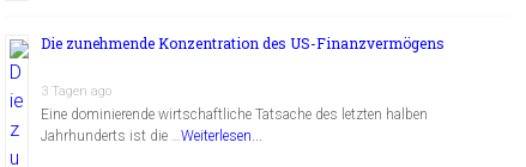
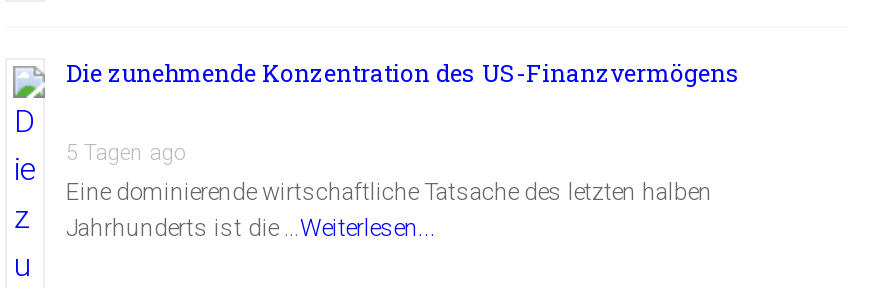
[41,83,112,99] 3 Tagen ago -> [66,139,184,165] 5 Tagen ago

